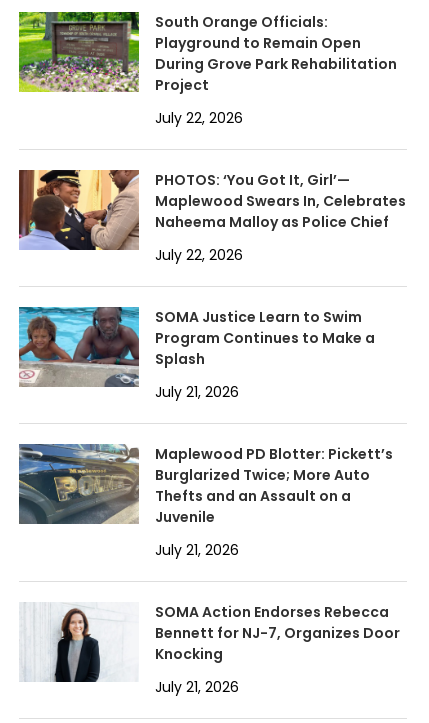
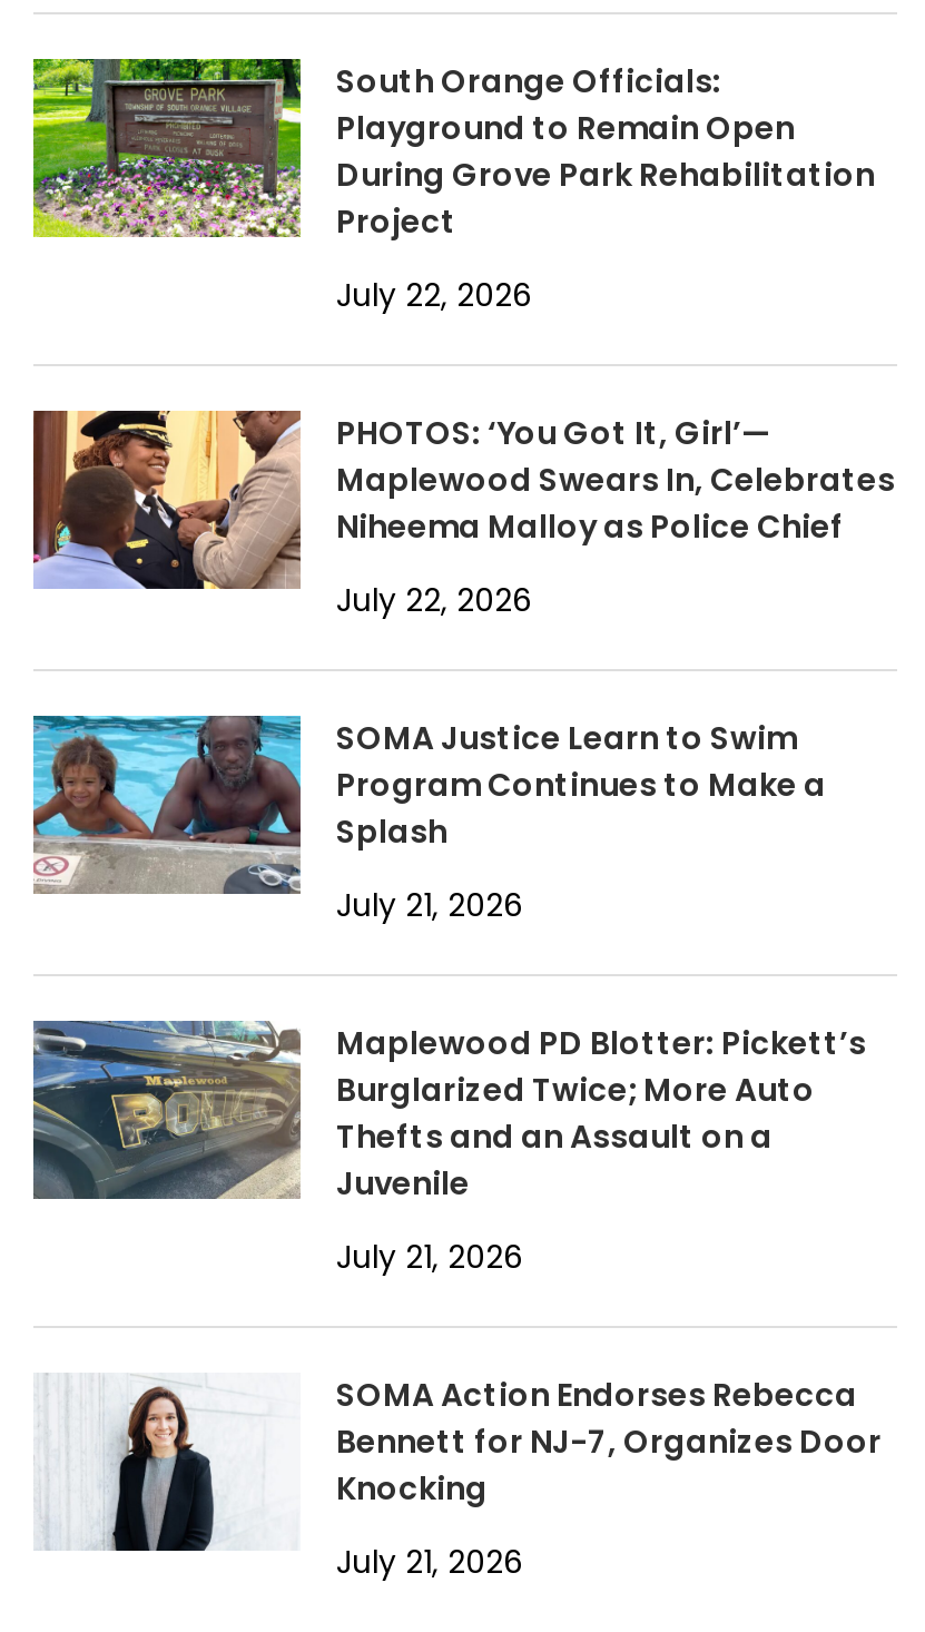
[155,212,389,232] Naheema Malloy as Police Chief -> [336,503,844,548] Niheema Malloy as Police Chief

